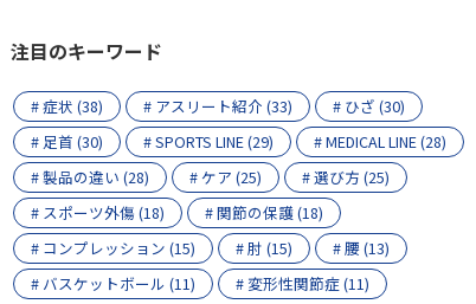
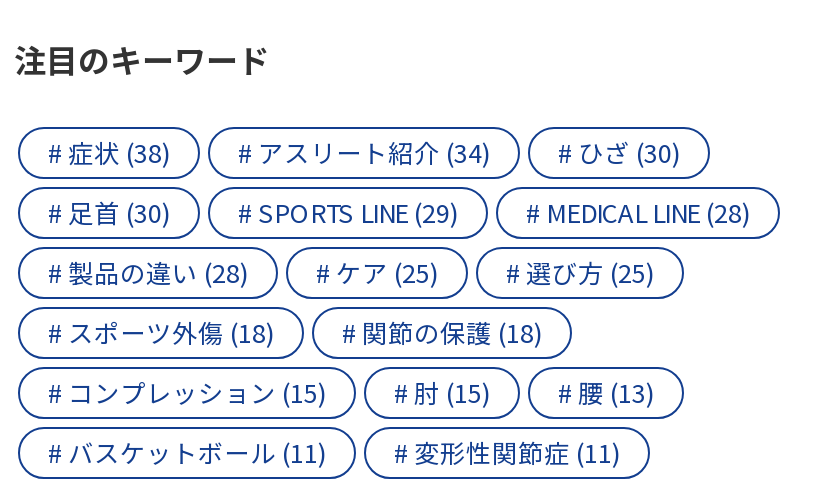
[143,95,292,117] # アスリート紹介 (33) -> [238,133,490,171] # アスリート紹介 (34)

